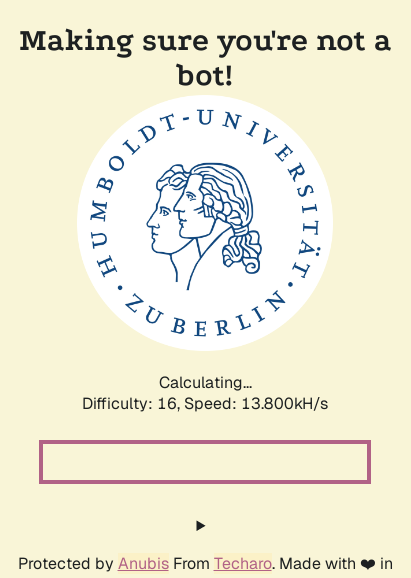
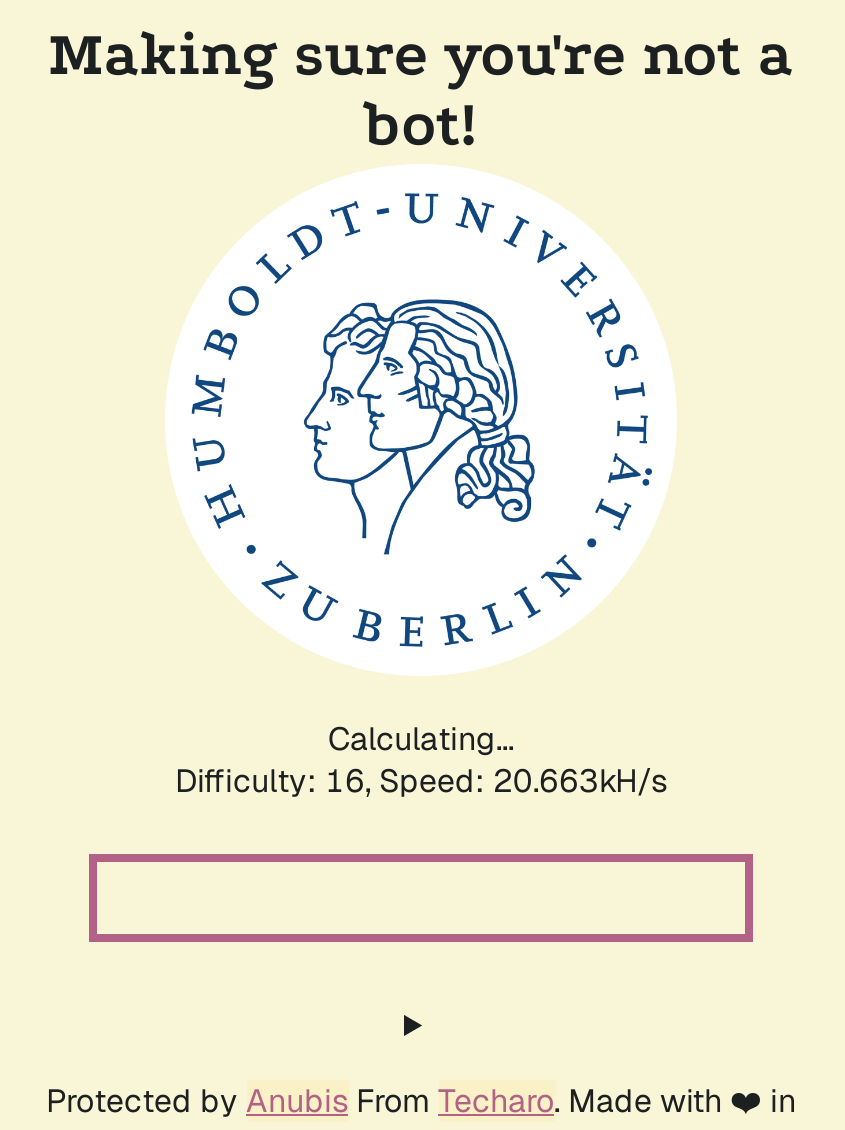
[82,393,328,414] Difficulty: 16, Speed: 13.800kH/s -> [175,760,667,802] Difficulty: 16, Speed: 20.663kH/s

